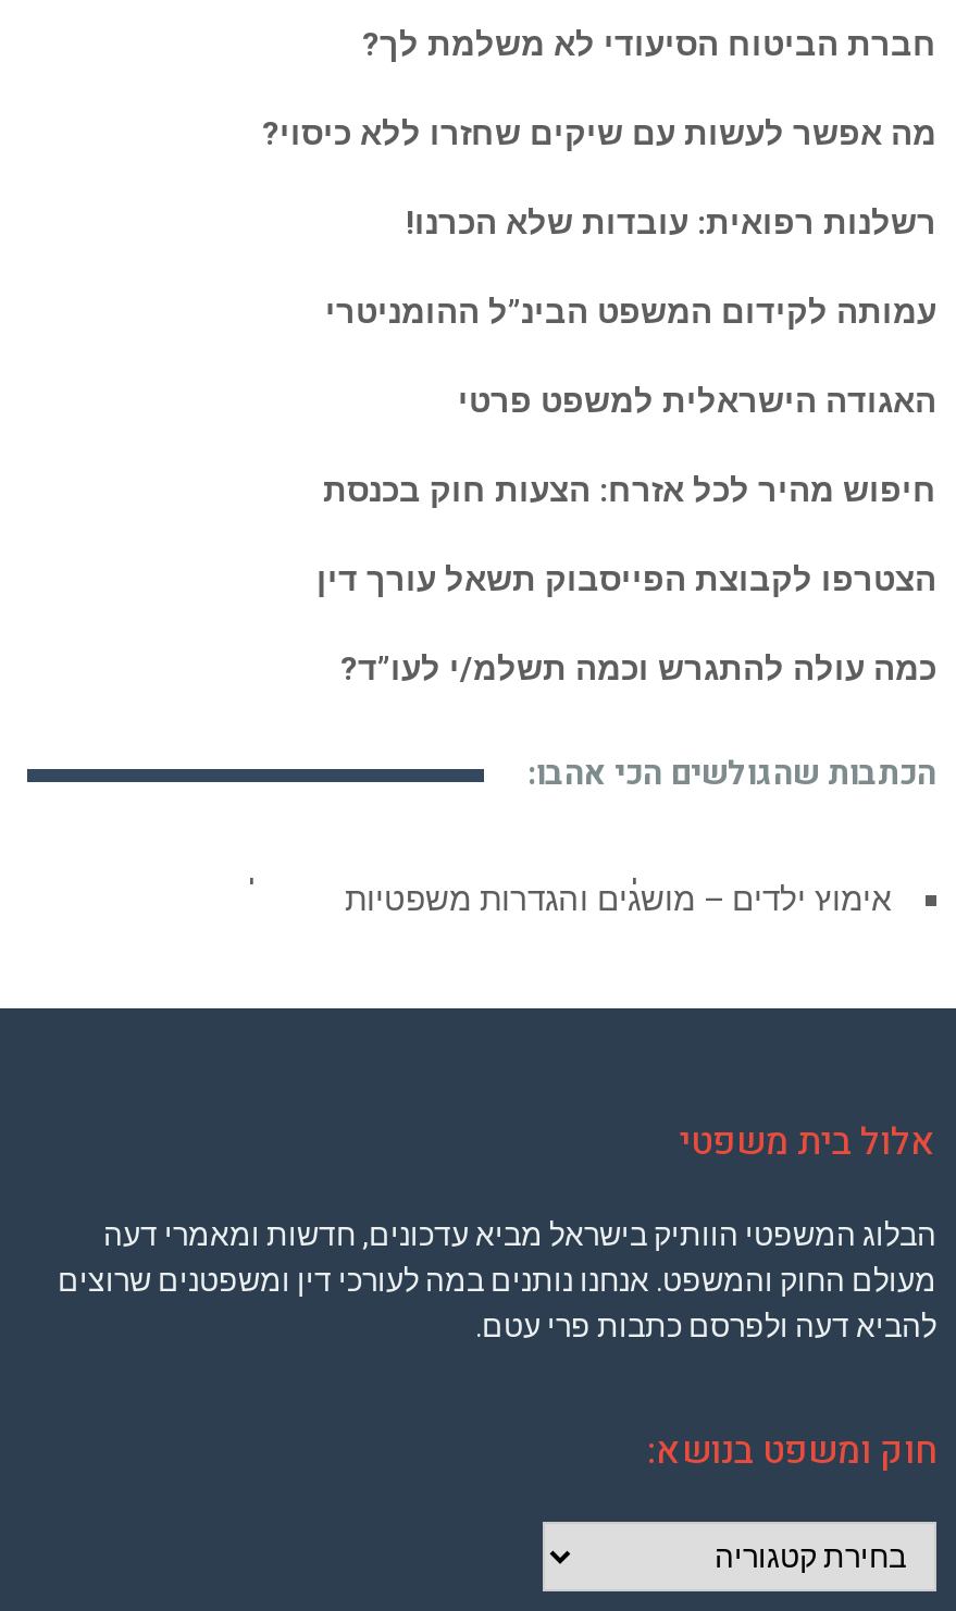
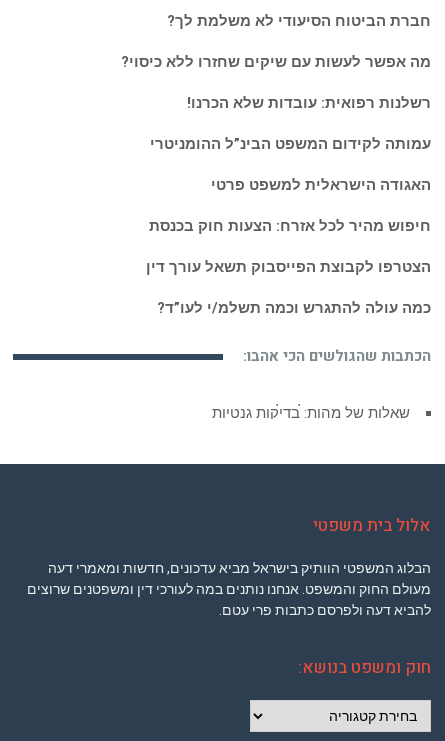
[345,874,891,913] אימוץ ילדים – מושגים והגדרות משפטיות -> [212,402,410,420] שאלות של מהות: בדיקות גנטיות

